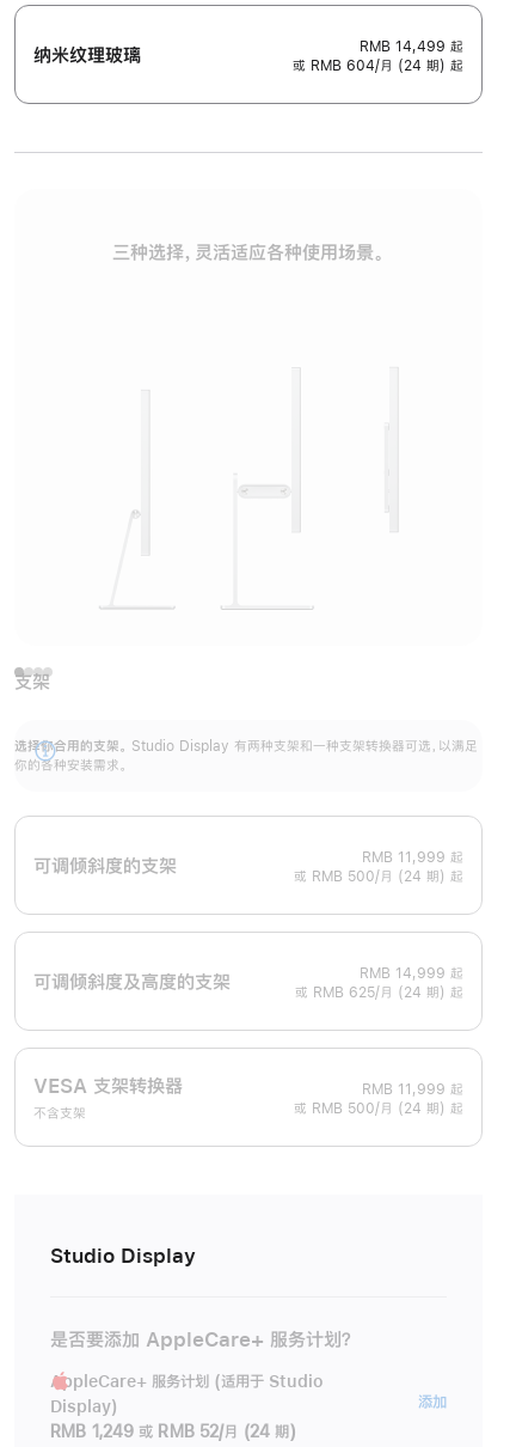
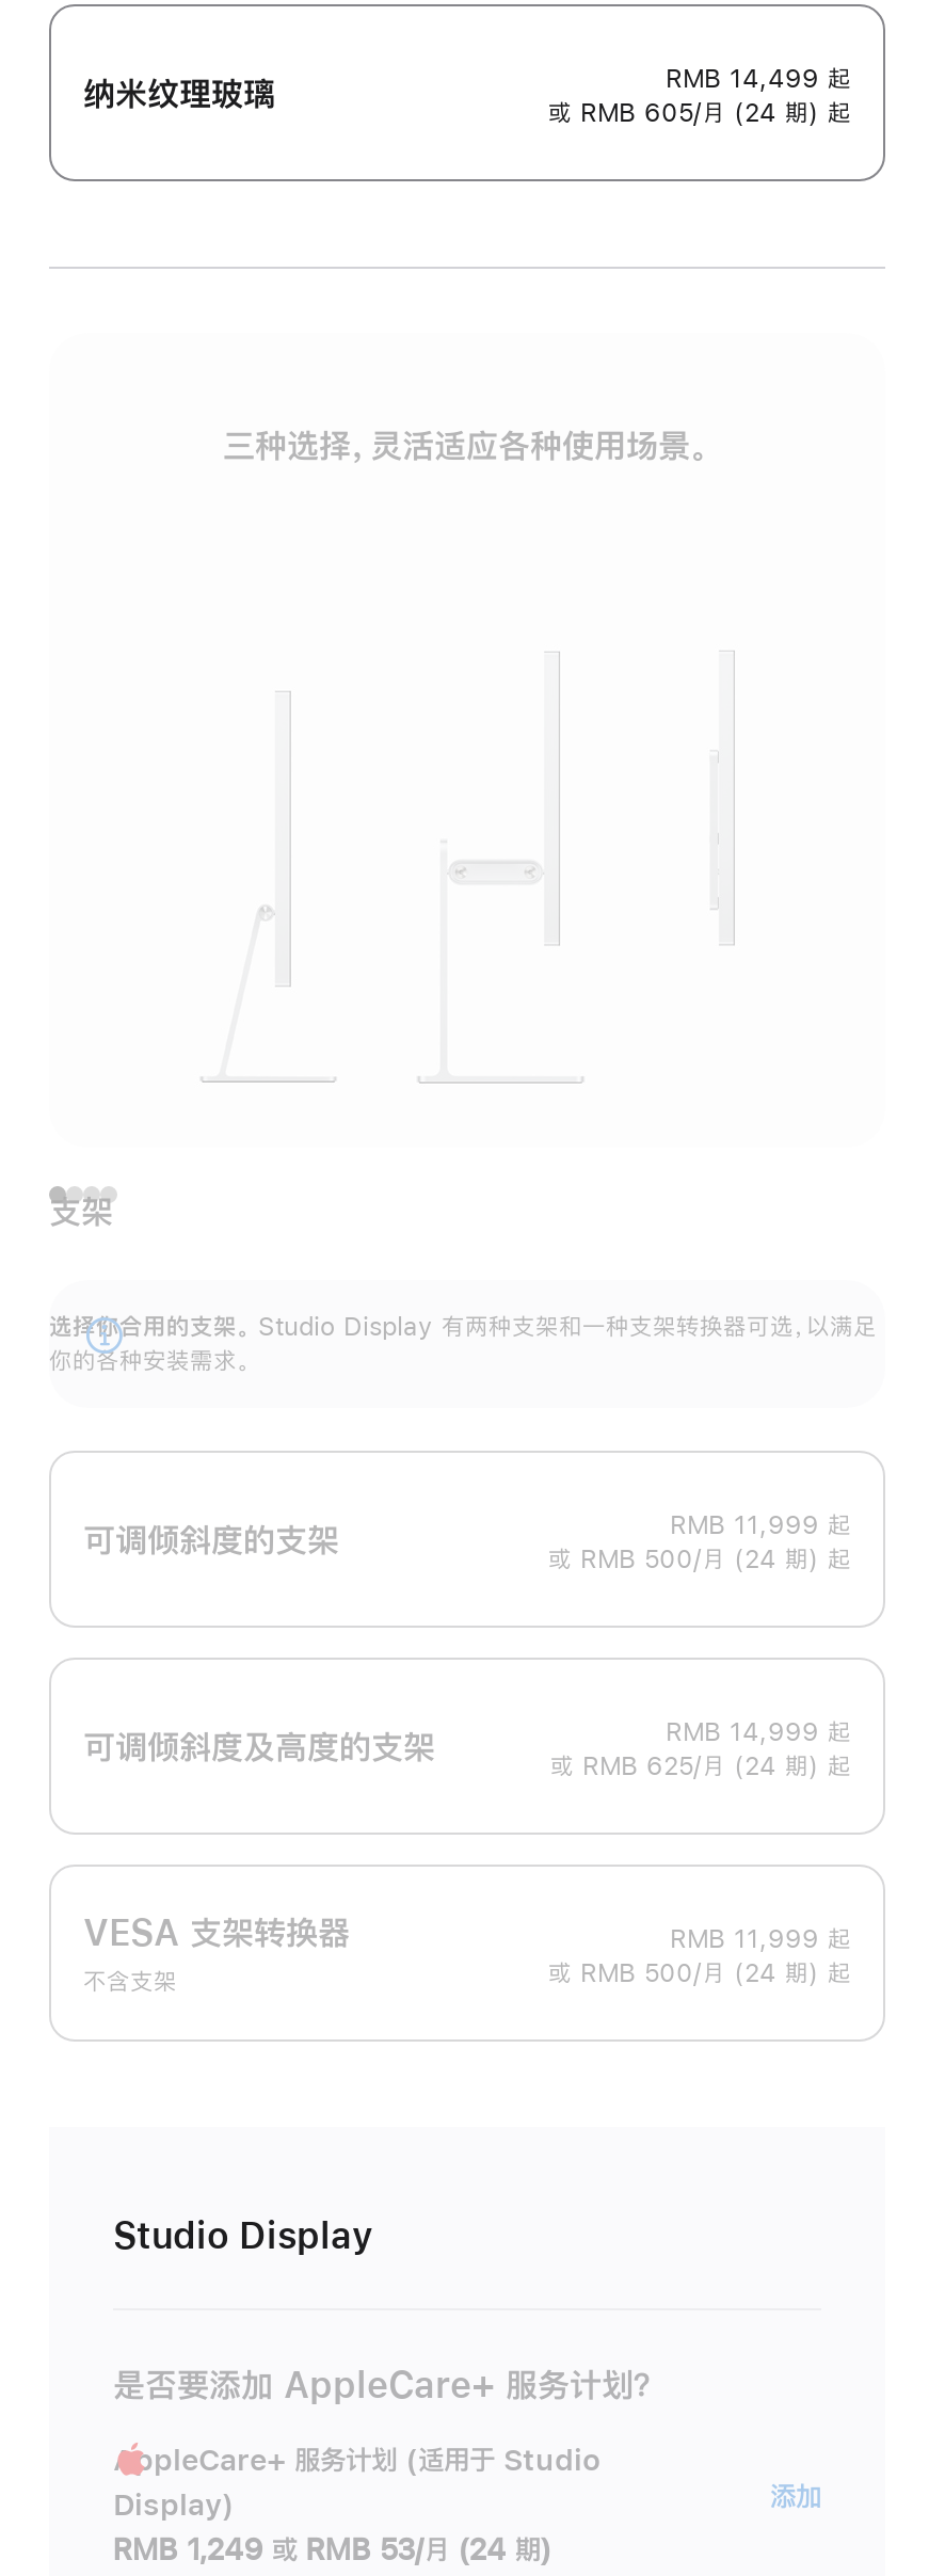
[293,59,463,73] 或 RMB 604/月 (24 期) 起 -> [548,101,851,126] 或 RMB 605/月 (24 期) 起
[50,1423,296,1440] RMB 1,249 或 RMB 52/月 (24 期) -> [113,2535,552,2565] RMB 1,249 或 RMB 53/月 (24 期)

